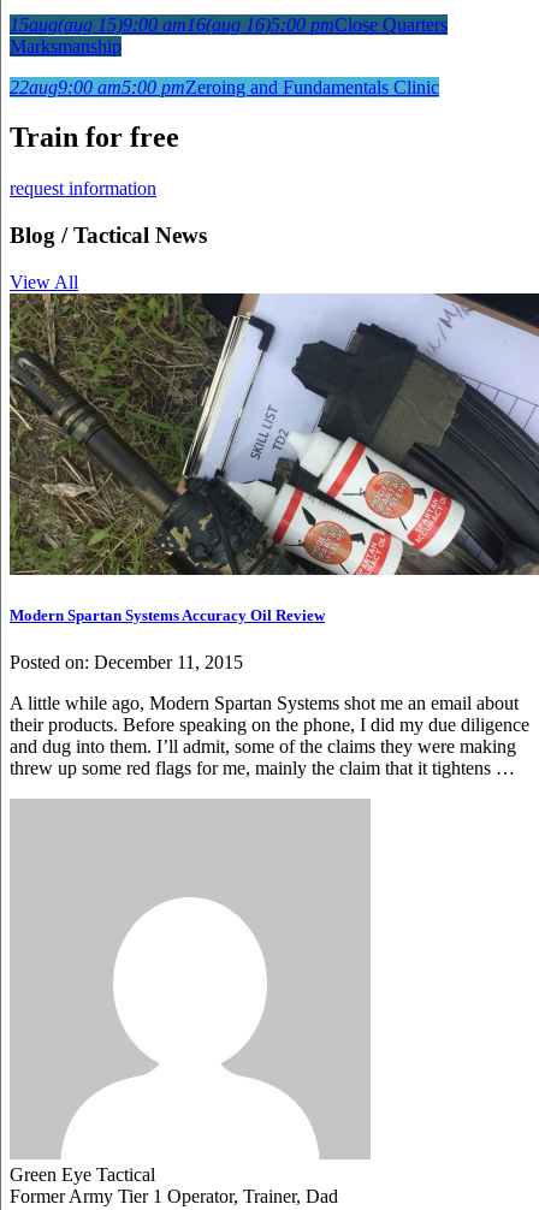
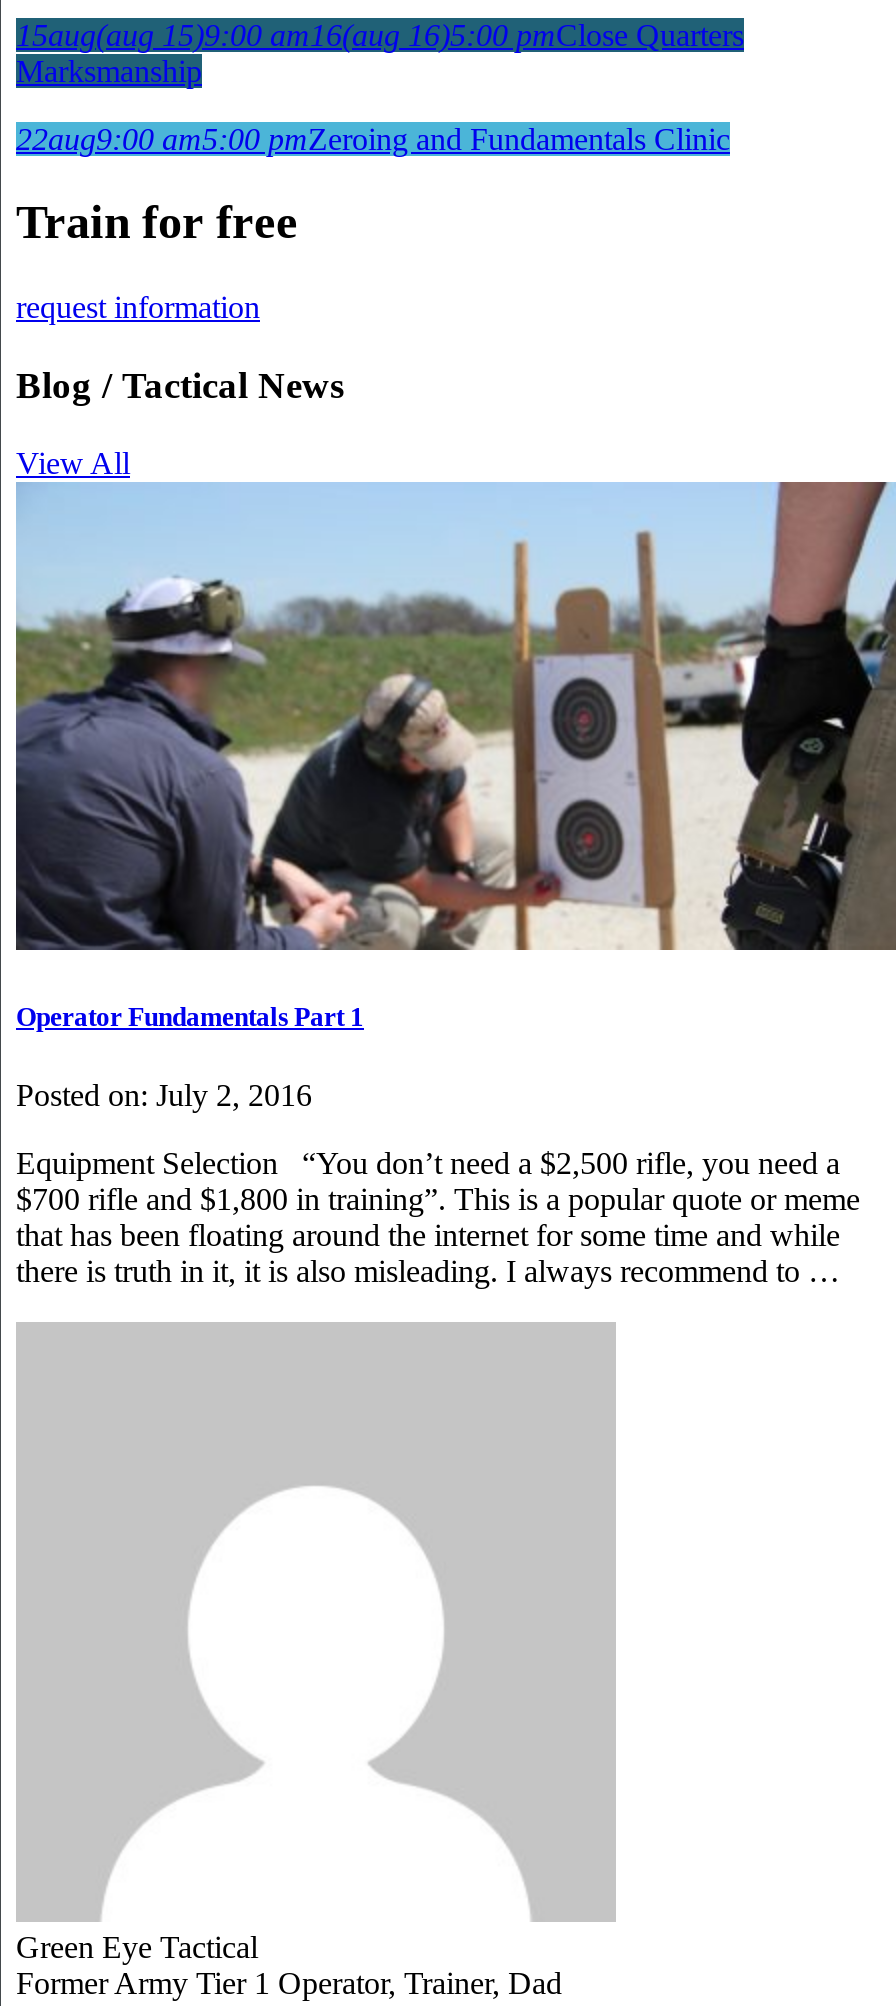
[8,292,535,624] [image] | Modern Spartan Systems Accuracy Oil Review -> [16,480,890,1032] [image] | Operator Fundamentals Part 1
[10,652,243,672] Posted on: December 11, 2015 -> [16,1078,312,1112] Posted on: July 2, 2016
[10,693,529,778] A little while ago, Modern Spartan Systems shot me an email about | their products. Before speaking on the phone, I did my due diligence | and dug into them. I’ll admit, some of the claims they were making | threw up some red flags for me, mainly the claim that it tightens … -> [16,1146,860,1288] Equipment Selection “You don’t need a $2,500 rifle, you need a | $700 rifle and $1,800 in training”. This is a popular quote or meme | that has been floating around the internet for some time and while | there is truth in it, it is also misleading. I always recommend to …

